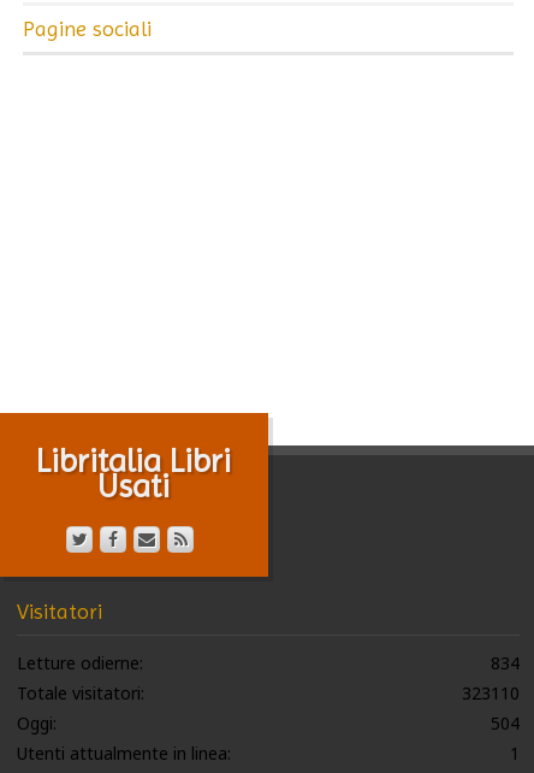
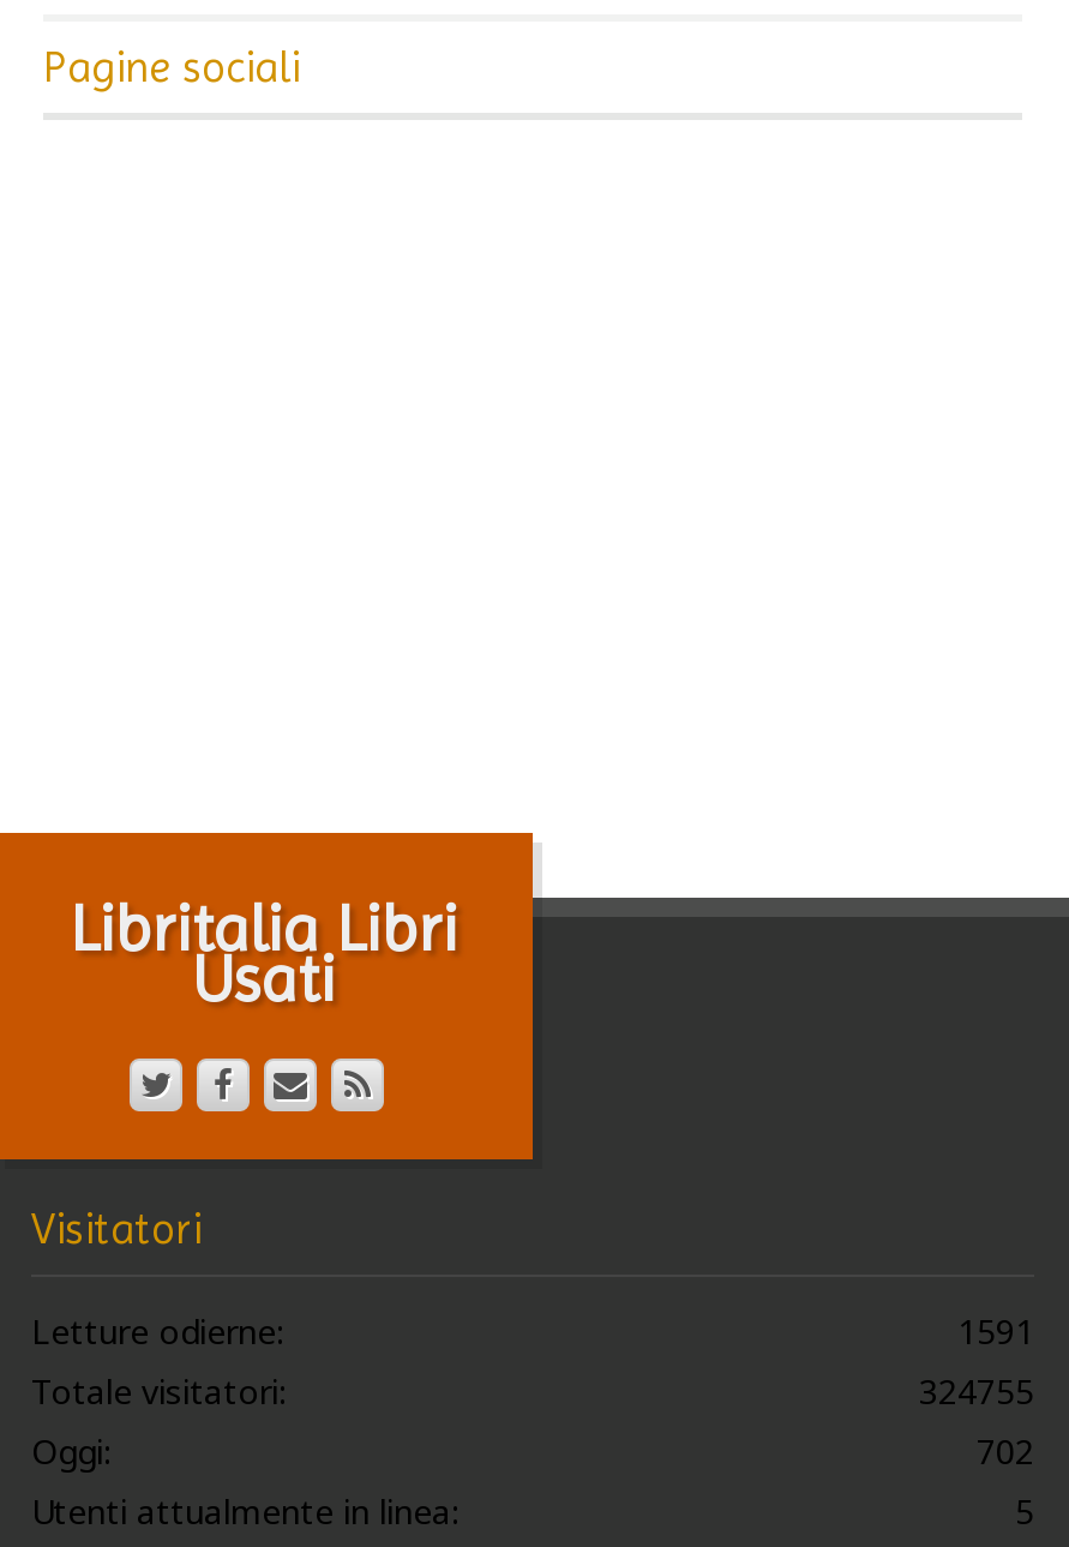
[491,651,520,674] 834 -> [957,1307,1034,1353] 1591
[462,681,520,704] 323110 -> [919,1367,1034,1413] 324755
[491,711,520,734] 504 -> [977,1427,1034,1473] 702
[510,741,520,764] 1 -> [1015,1487,1034,1533] 5

